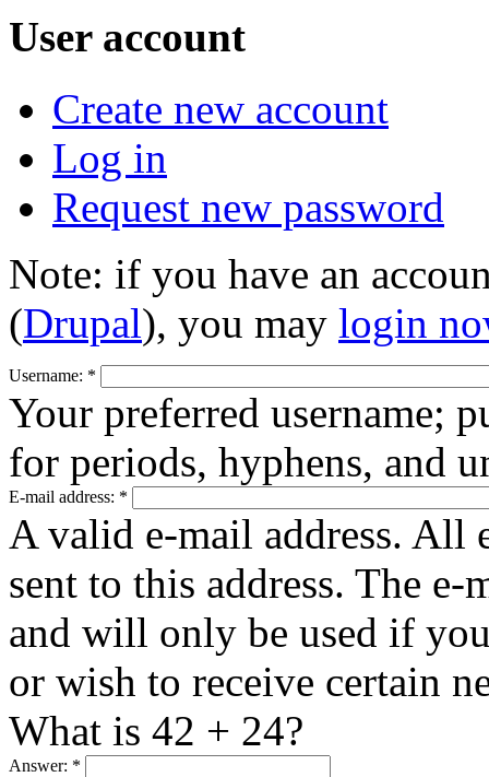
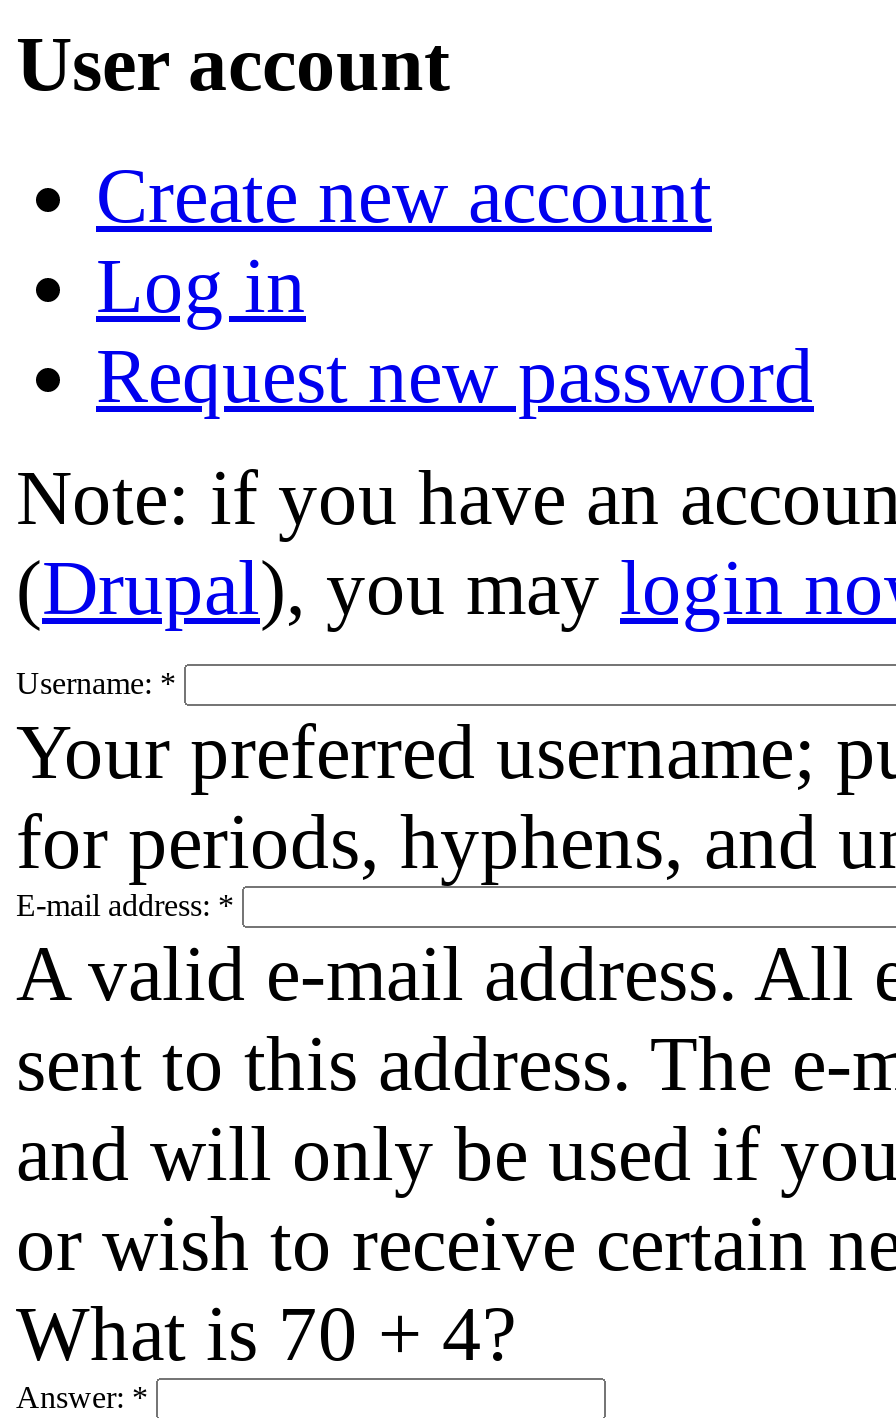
[9,707,303,754] What is 42 + 24? -> [16,1291,516,1377] What is 70 + 4?

